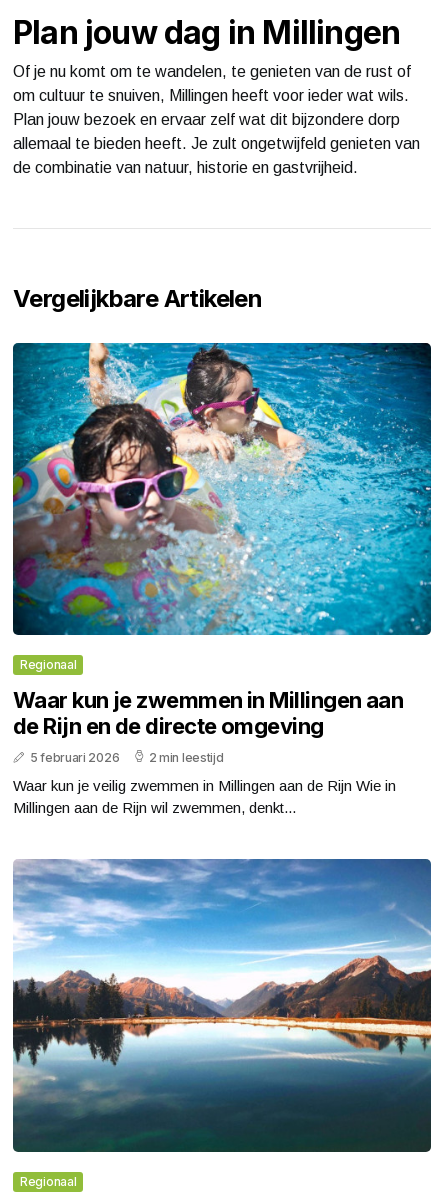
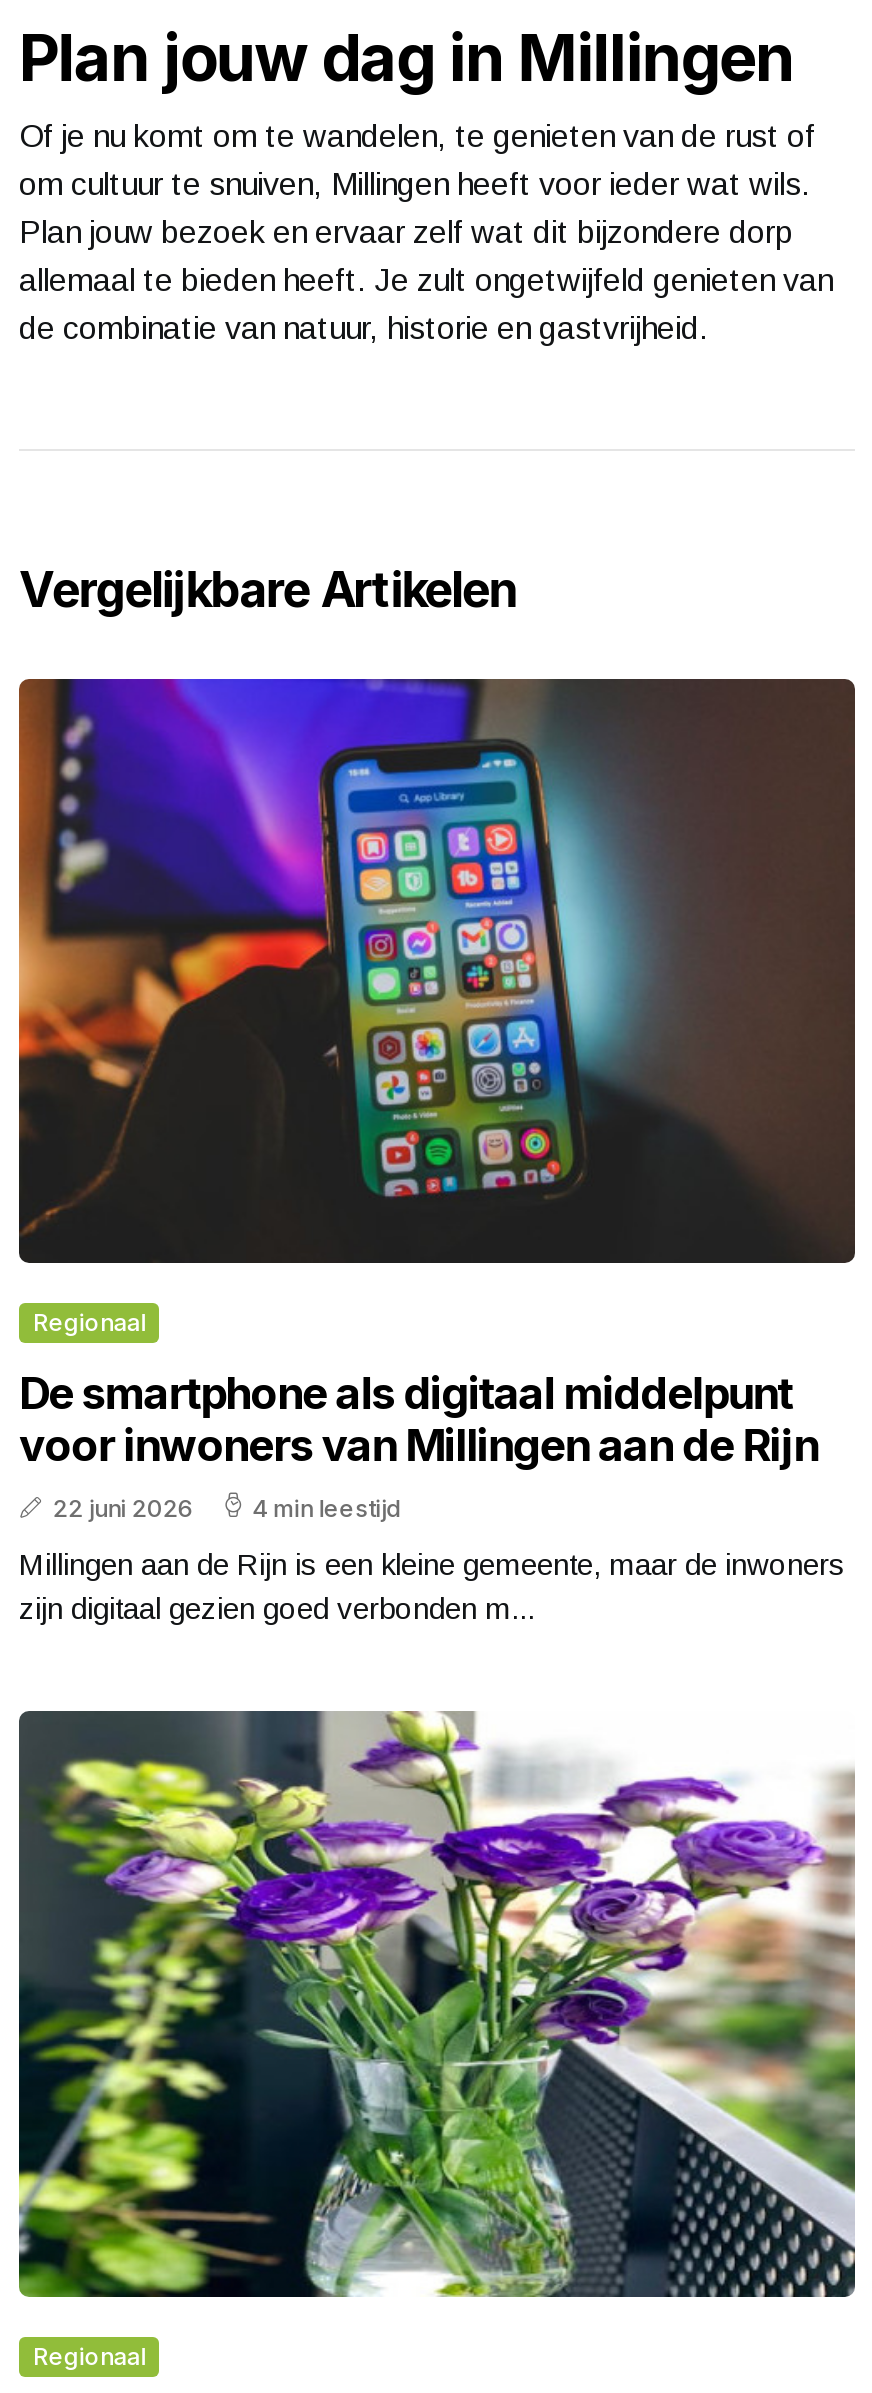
[12,342,432,636] [image] -> [17,677,857,1265] [image]
[13,687,403,765] Waar kun je zwemmen in Millingen aan | de Rijn en de directe omgeving | 5 februari 2026 | 2 min leestijd -> [19,1368,818,1524] De smartphone als digitaal middelpunt | voor inwoners van Millingen aan de Rijn | 22 juni 2026 | 4 min leestijd
[13,777,396,816] Waar kun je veilig zwemmen in Millingen aan de Rijn Wie in | Millingen aan de Rijn wil zwemmen, denkt... -> [19,1548,845,1626] Millingen aan de Rijn is een kleine gemeente, maar de inwoners | zijn digitaal gezien goed verbonden m...
[12,858,432,1153] [image] -> [17,1709,857,2299] [image]

